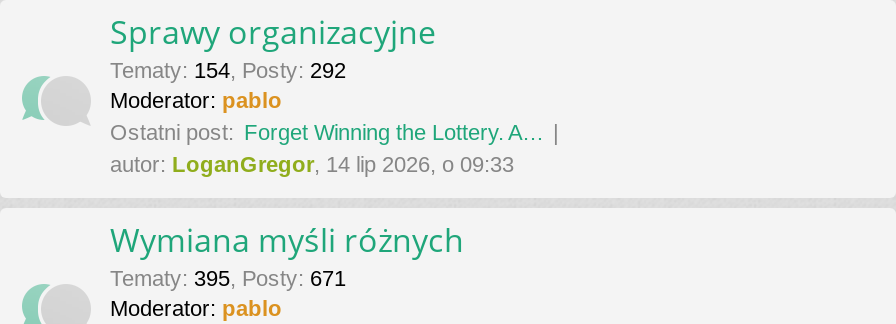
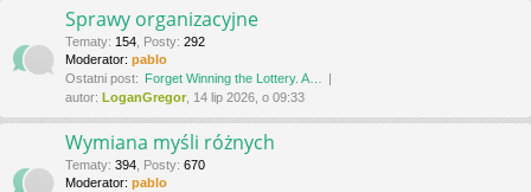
[110,266,346,290] Tematy: 395, Posty: 671 -> [65,158,205,172] Tematy: 394, Posty: 670

